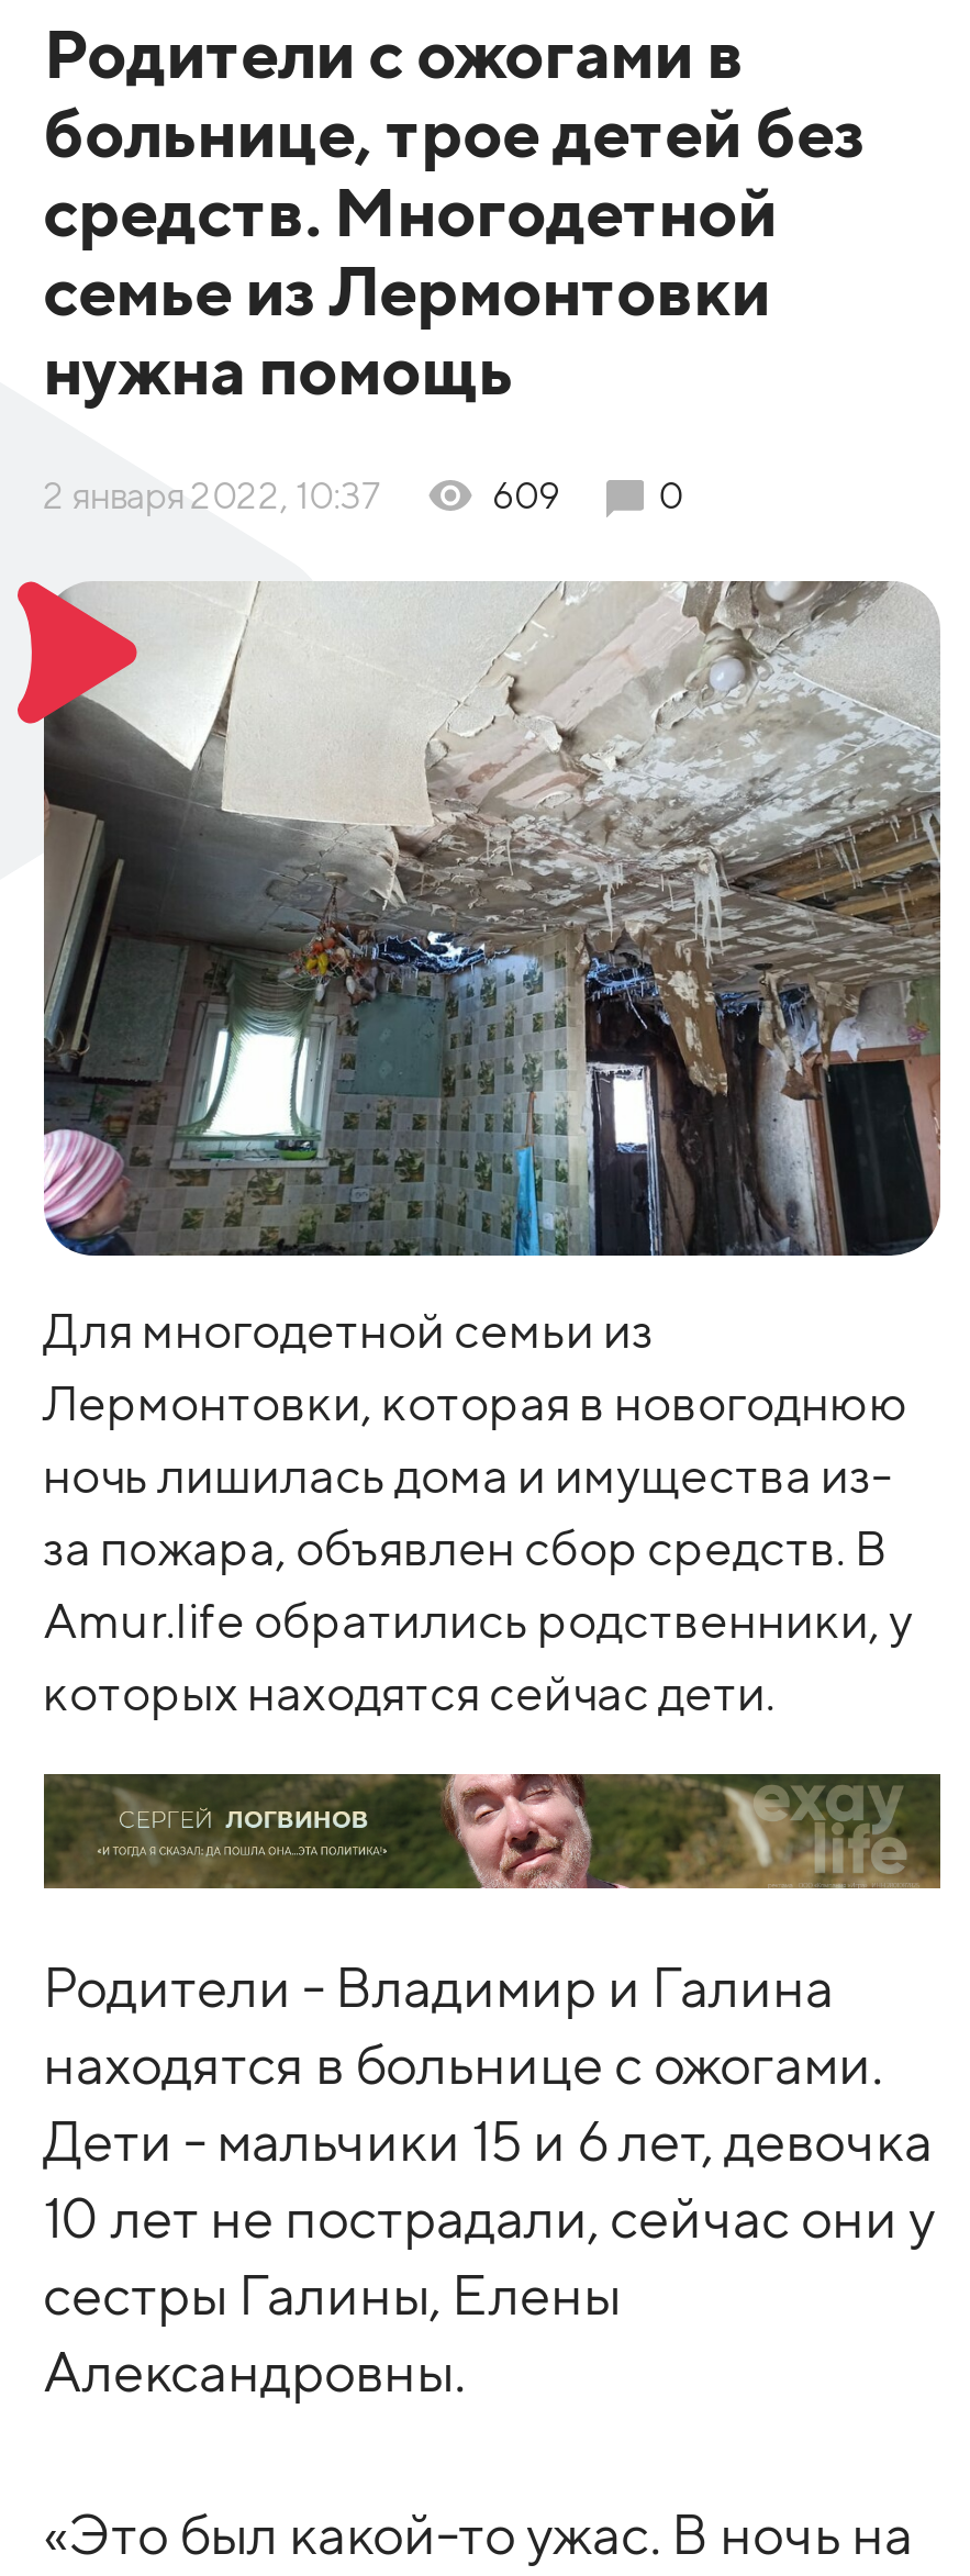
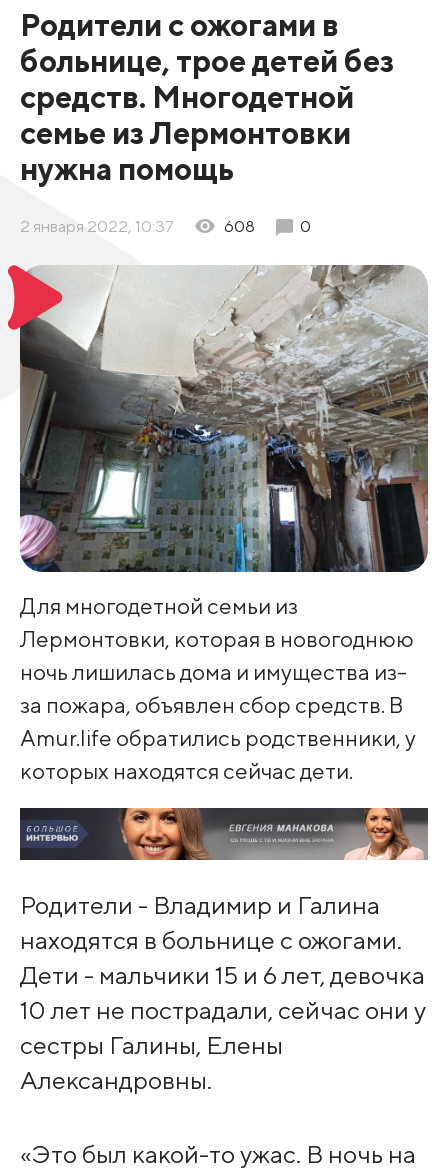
[492,474,560,518] 609 -> [224,216,255,236] 608
[44,1772,943,1891] [image] -> [20,807,428,861] [image]

